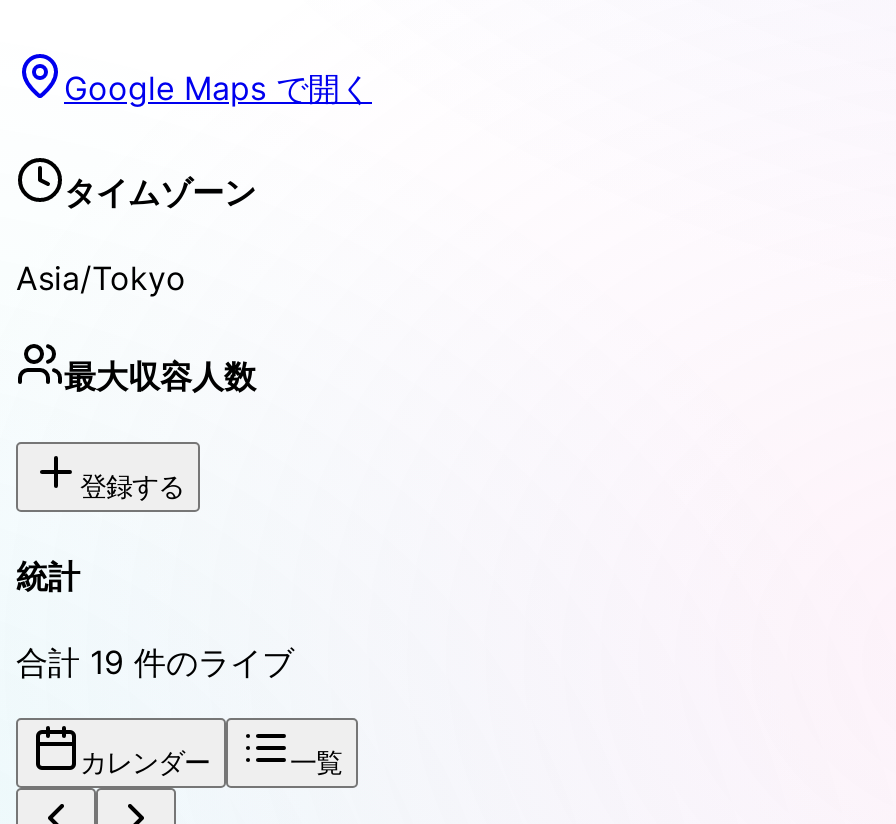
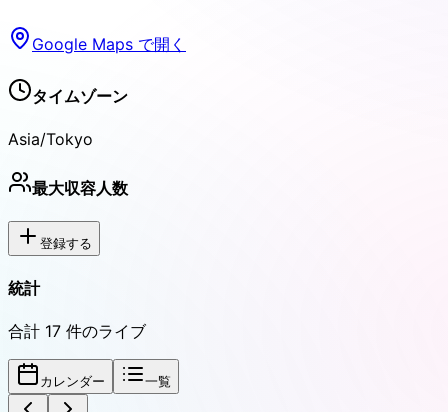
[16,642,294,682] 合計19件のライブ -> [8,321,146,341] 合計17件のライブ

